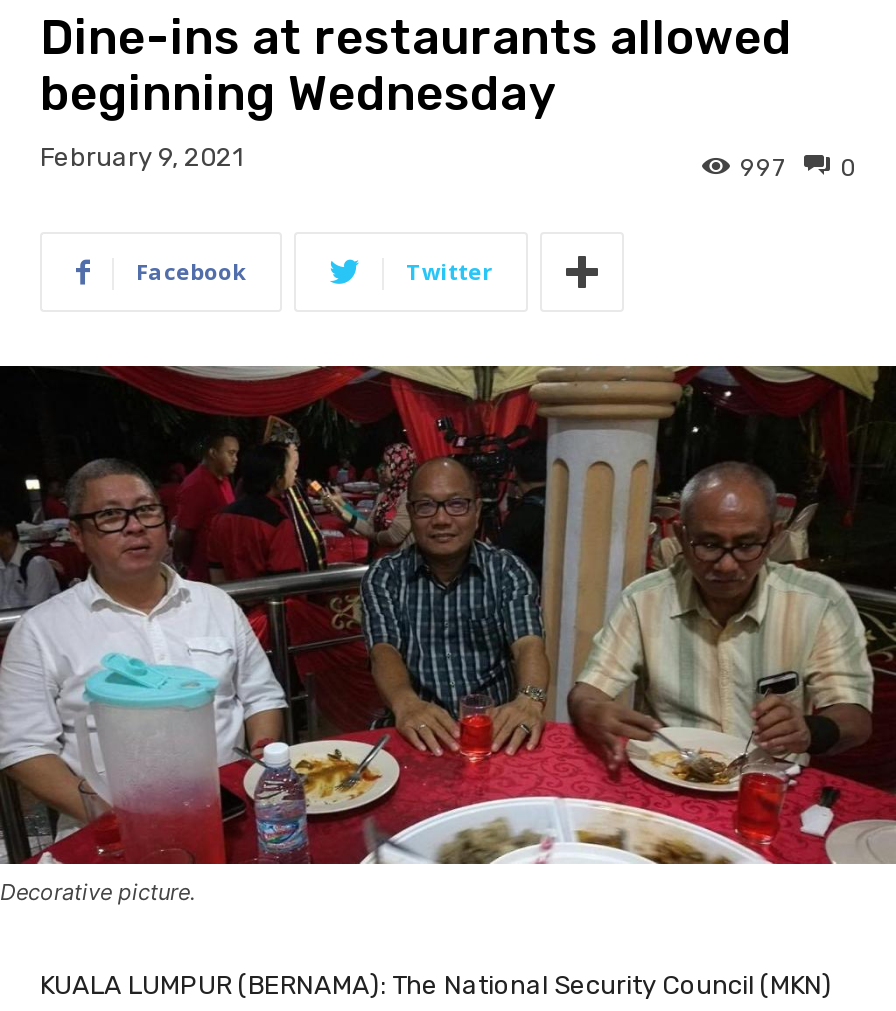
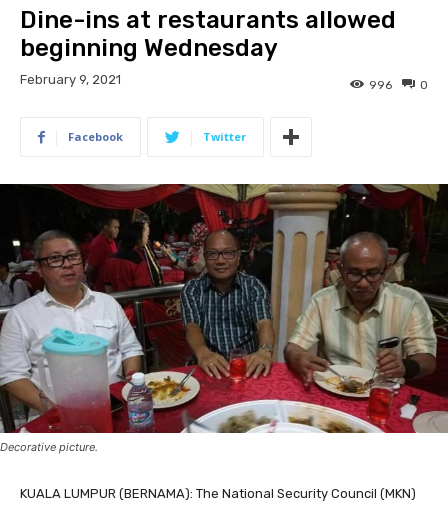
[740,154,856,182] 997 0 -> [369,78,428,92] 996 0

